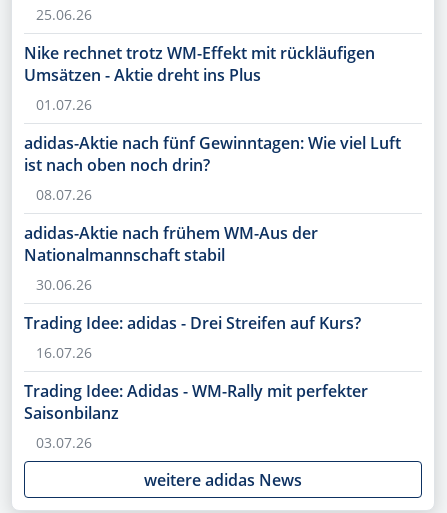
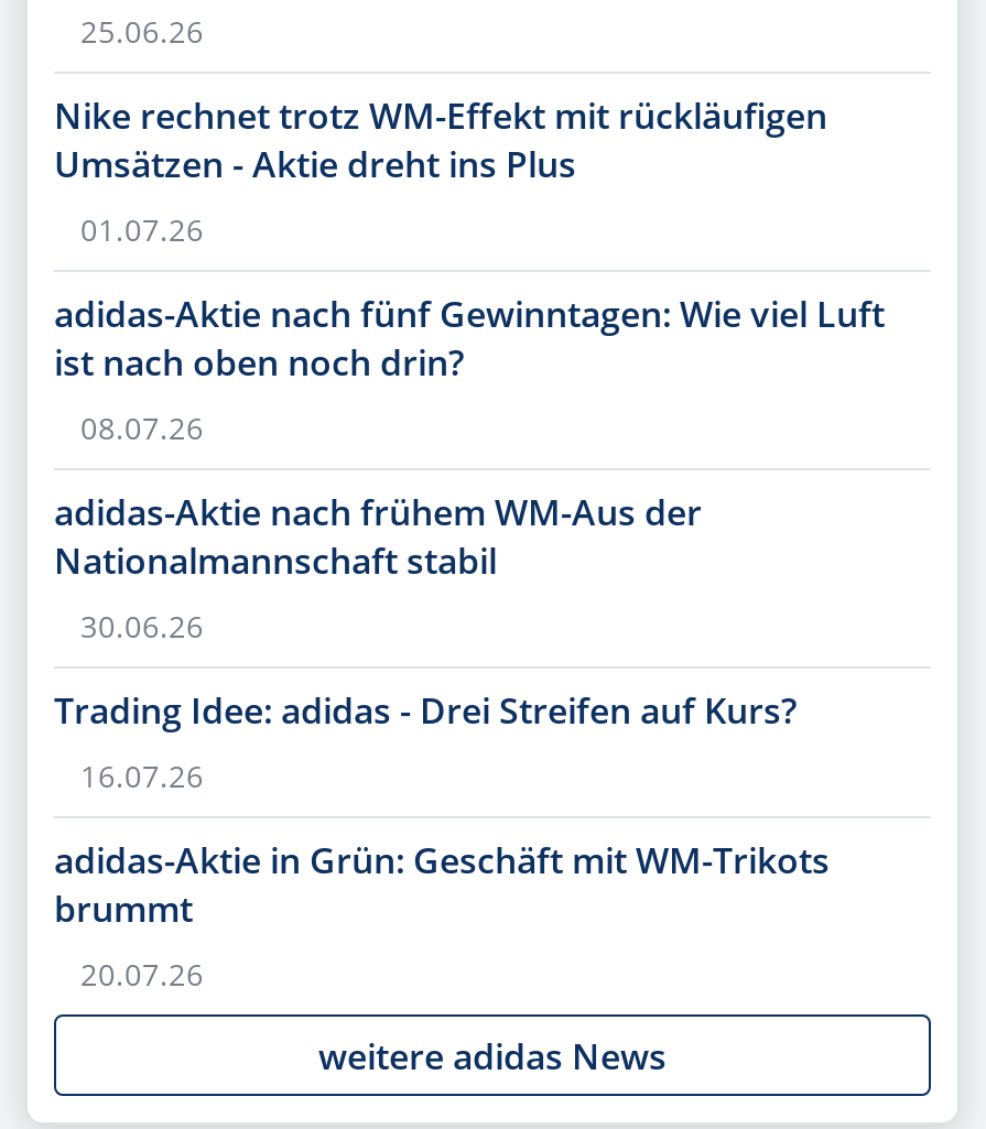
[24,380,368,424] Trading Idee: Adidas - WM-Rally mit perfekter | Saisonbilanz -> [54,837,830,934] adidas-Aktie in Grün: Geschäft mit WM-Trikots | brummt
[36,433,92,452] 03.07.26 -> [80,954,204,996] 20.07.26

